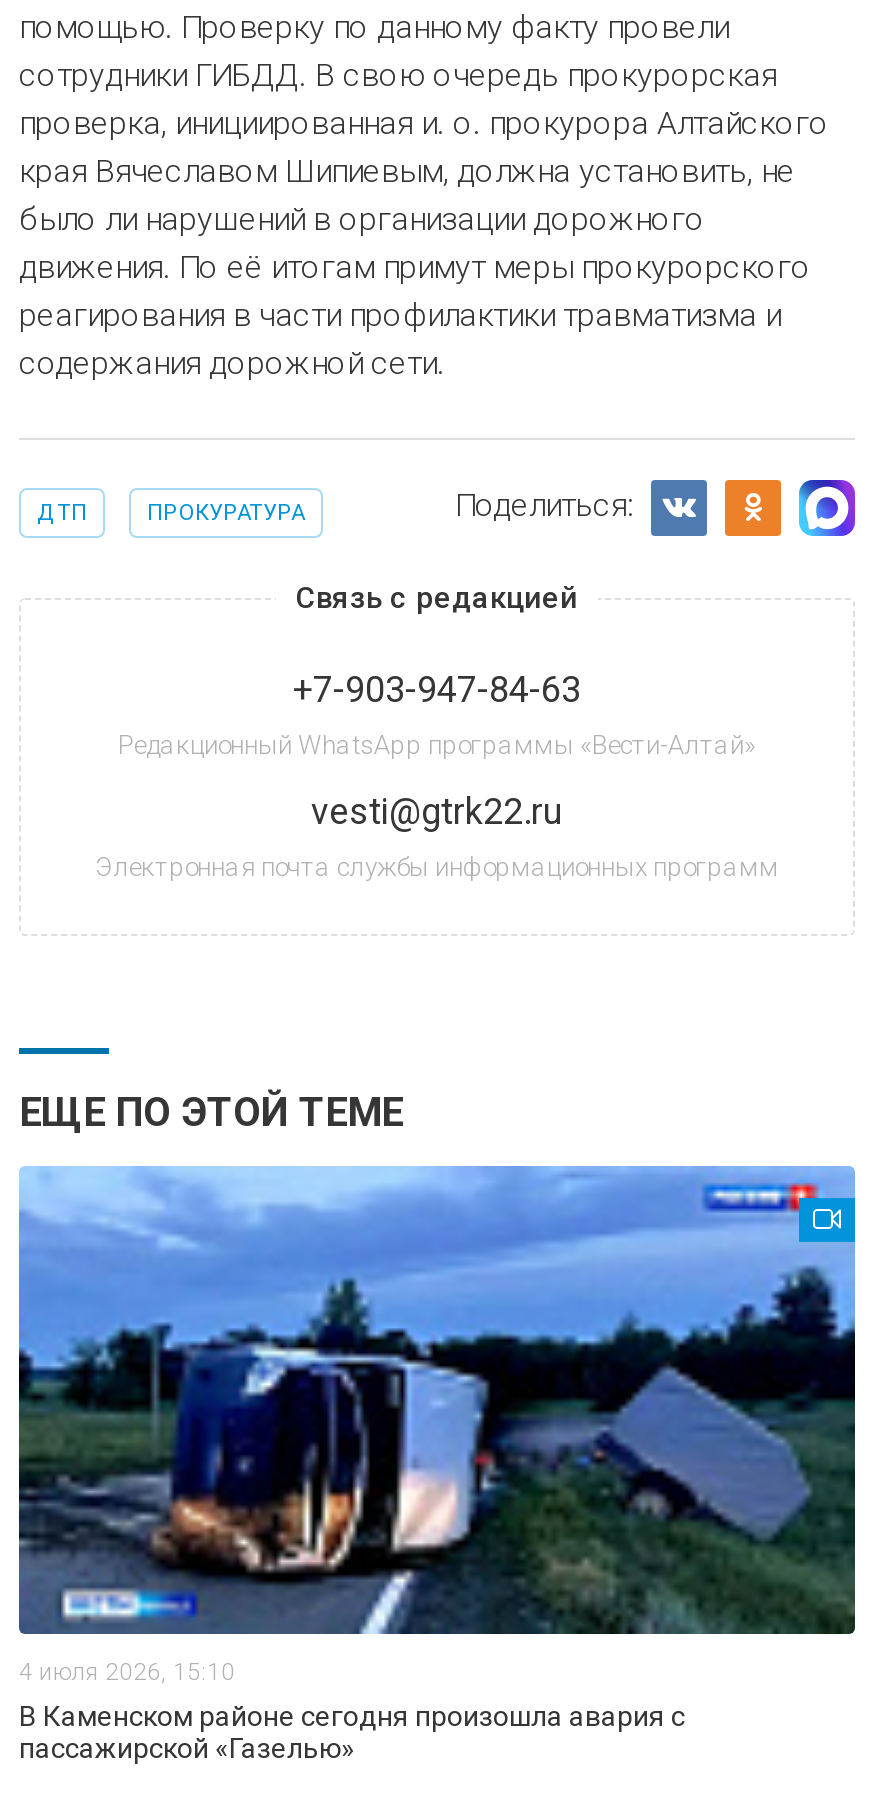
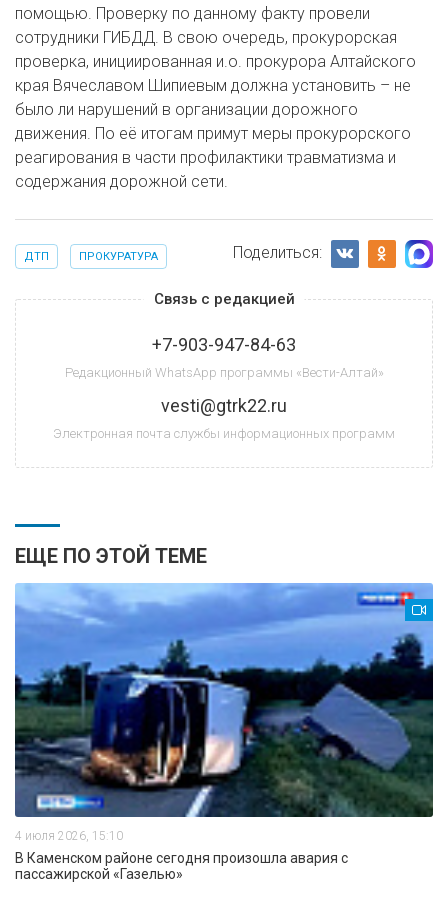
[19,56,829,190] сотрудники ГИБДД. В свою очередь прокурорская | проверка, инициированная и. о. прокурора Алтайского | края Вячеславом Шипиевым, должна установить, не -> [15,28,416,95] сотрудники ГИБДД. В свою очередь, прокурорская | проверка, инициированная и.о. прокурора Алтайского | края Вячеславом Шипиевым должна установить – не

